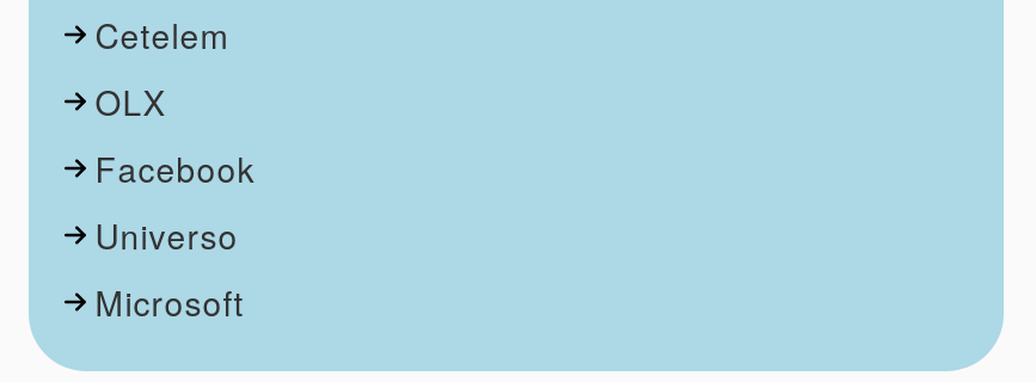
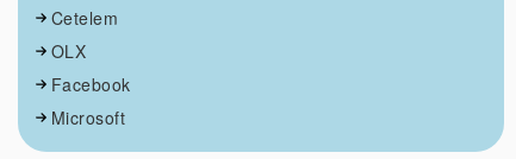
[95,212,239,260] Universo -> none

